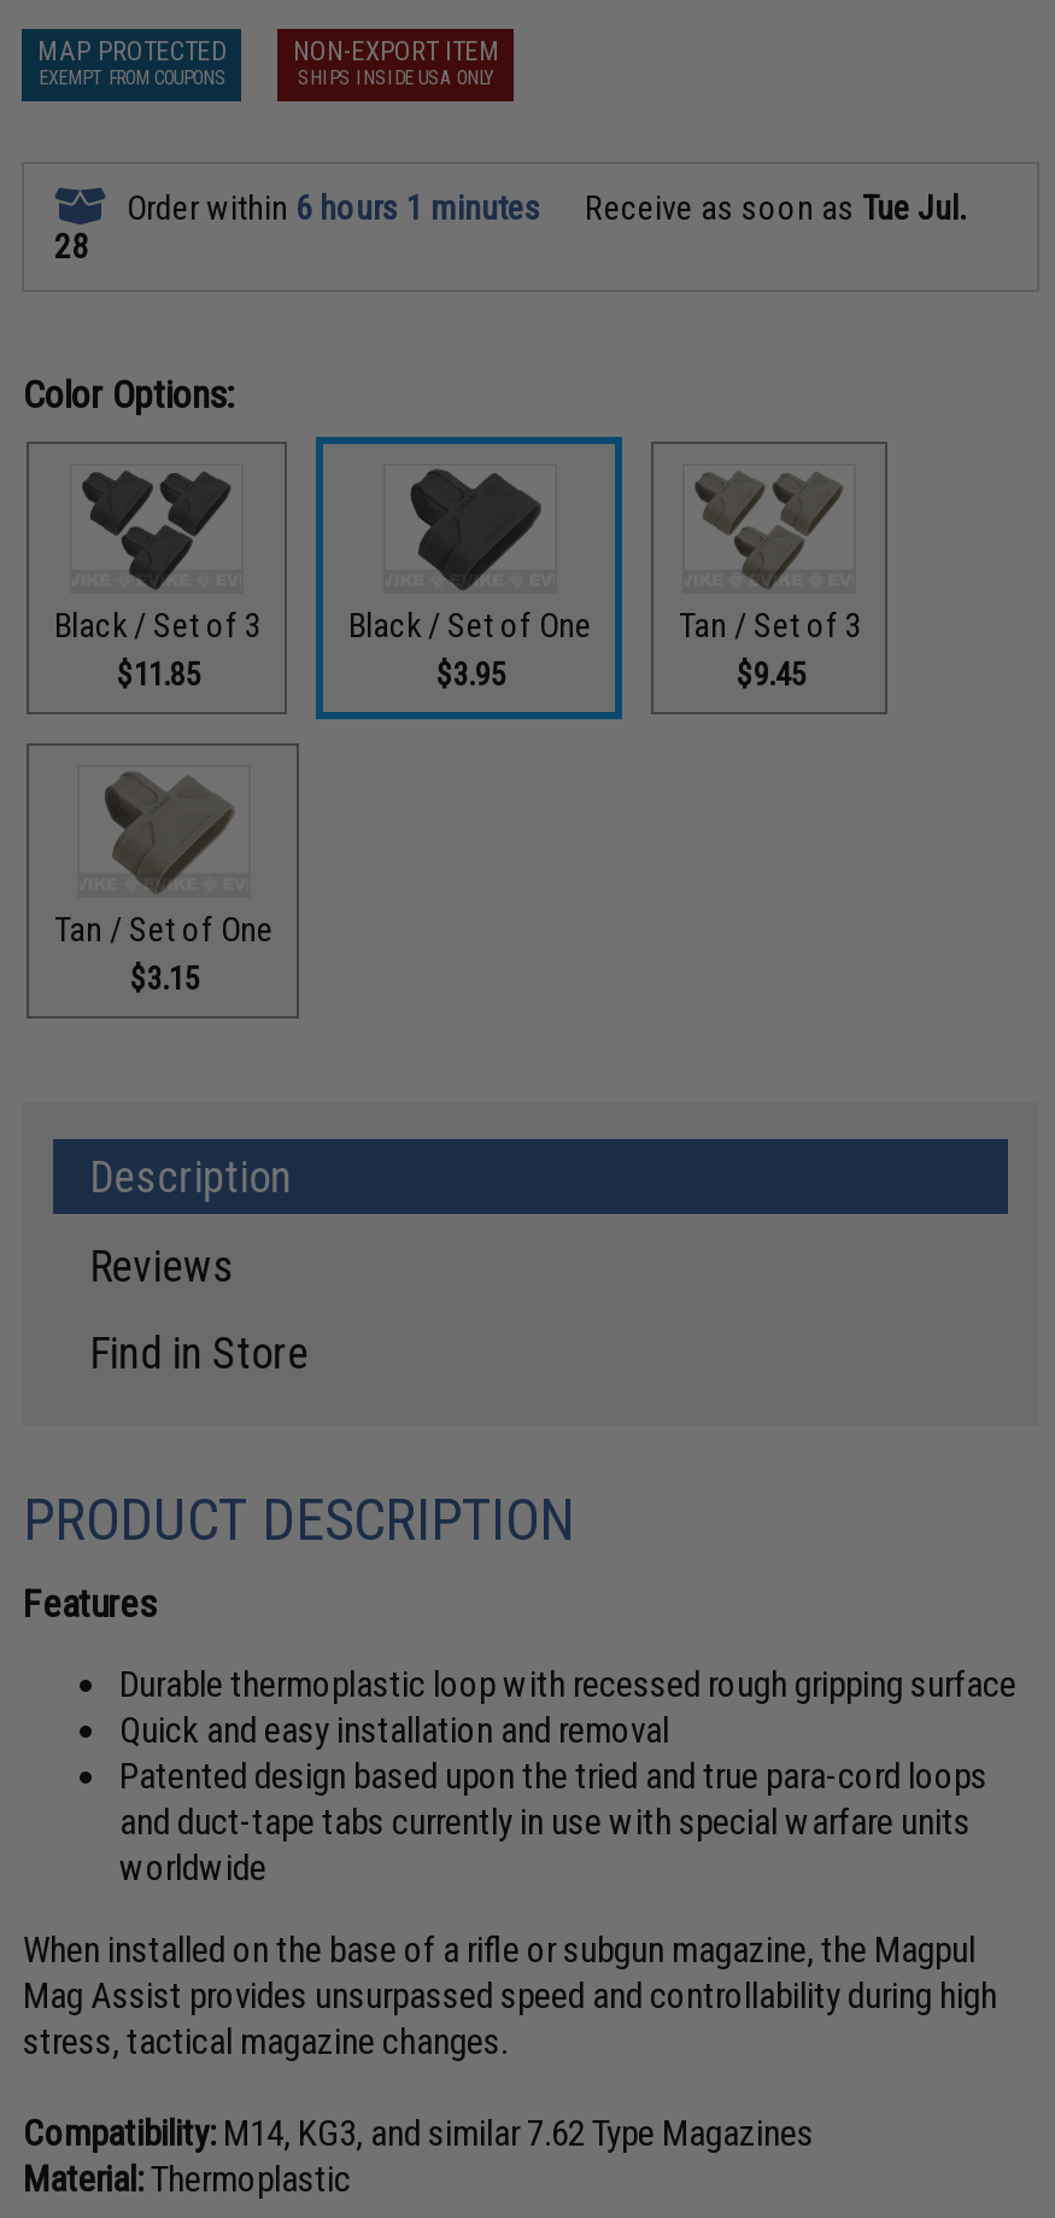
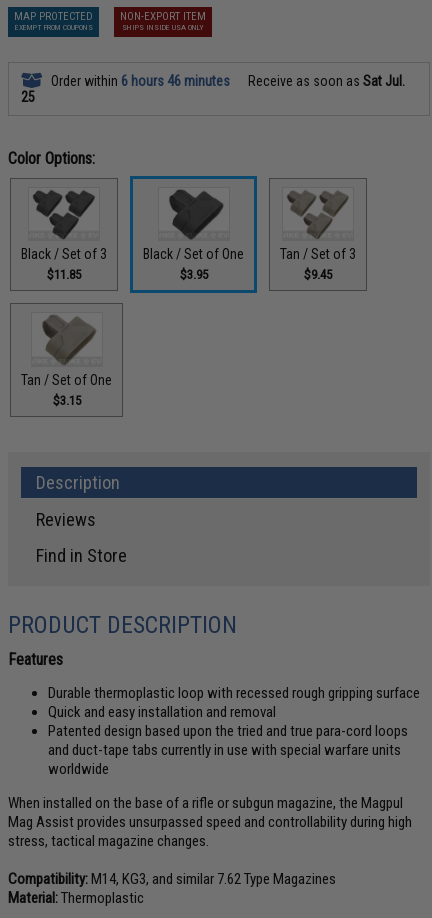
[119,187,541,226] Order within 6 hours 1 minutes -> [48,73,230,89] Order within 6 hours 46 minutes
[577,187,966,226] Receive as soon as Tue Jul. -> [245,73,405,89] Receive as soon as Sat Jul.
[54,226,88,265] 28 -> [21,89,35,105] 25

